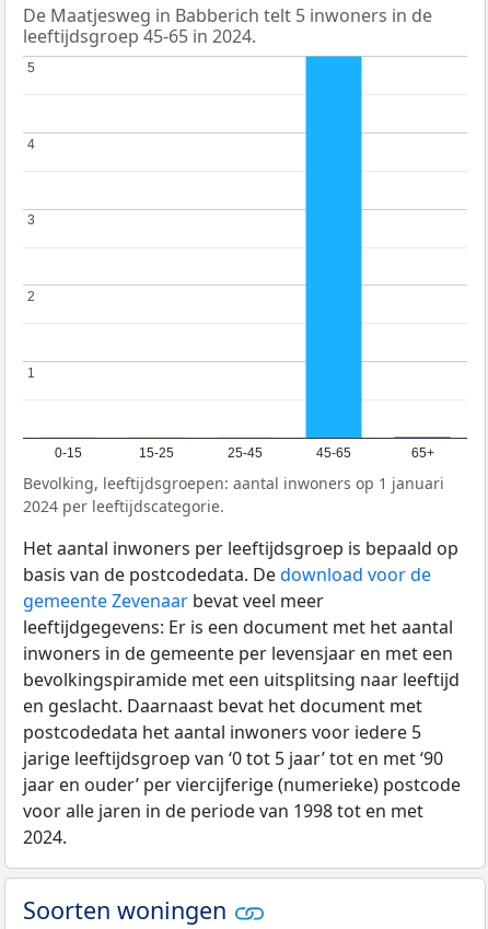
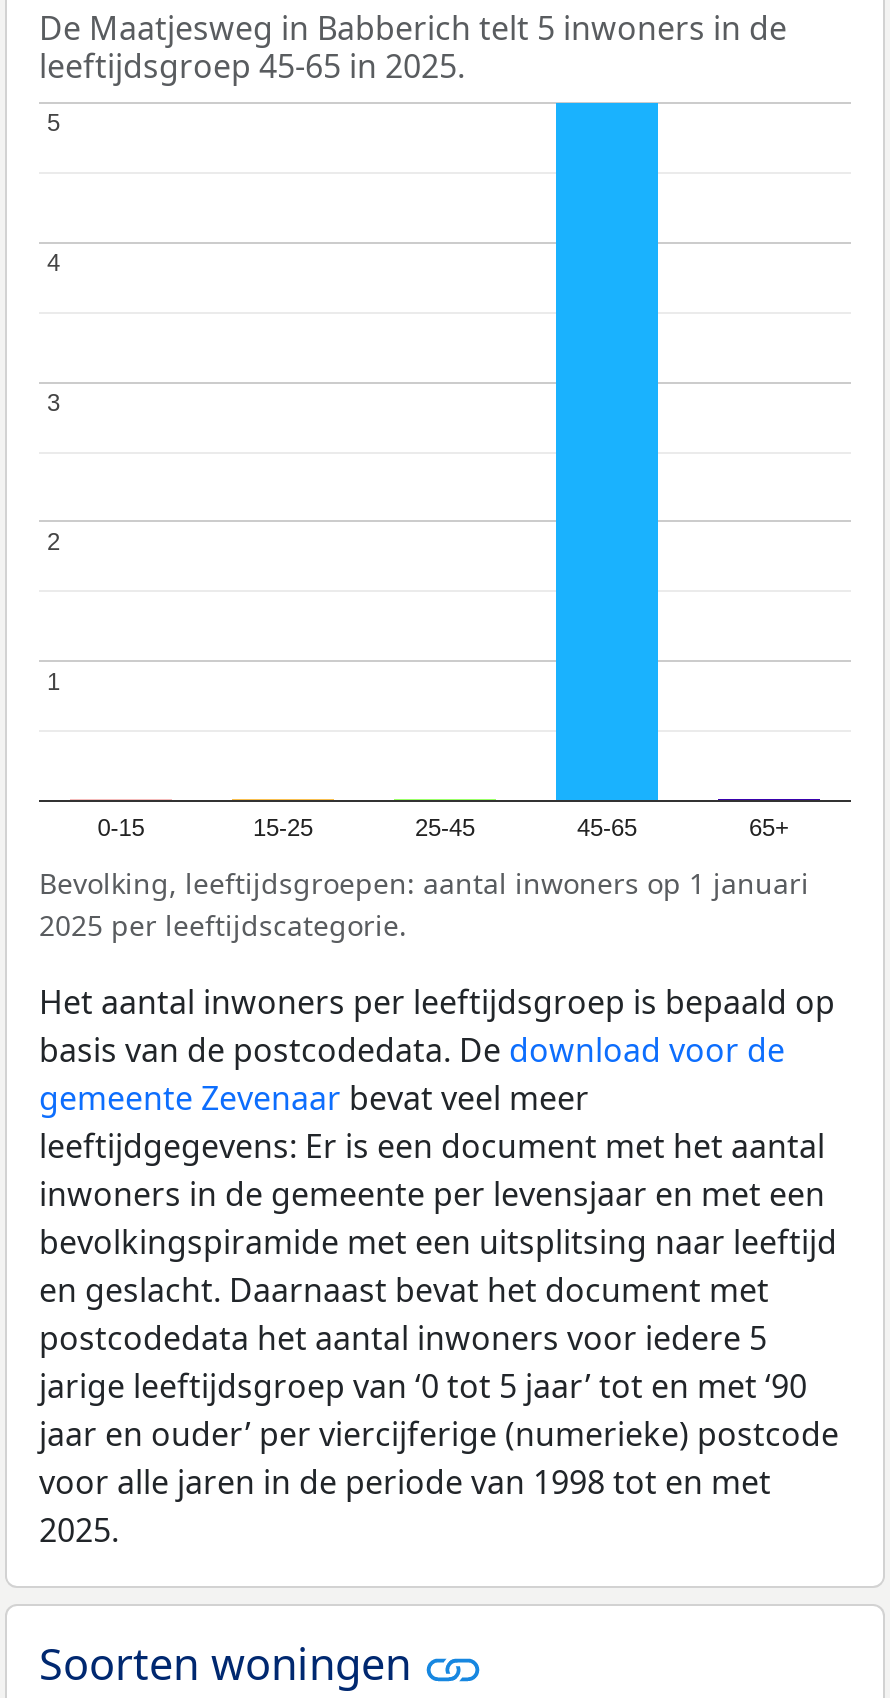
[23,24,256,48] leeftijdsgroep 45-65 in 2024. -> [39,44,465,88] leeftijdsgroep 45-65 in 2025.
[23,495,224,516] 2024 per leeftijdscategorie. -> [39,906,407,944] 2025 per leeftijdscategorie.
[23,825,67,849] 2024. -> [39,1508,119,1552] 2025.

